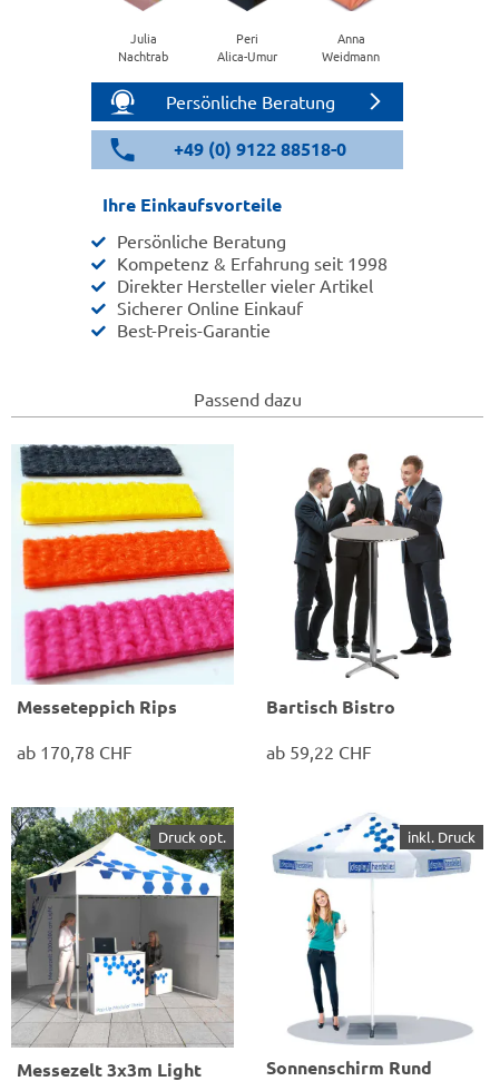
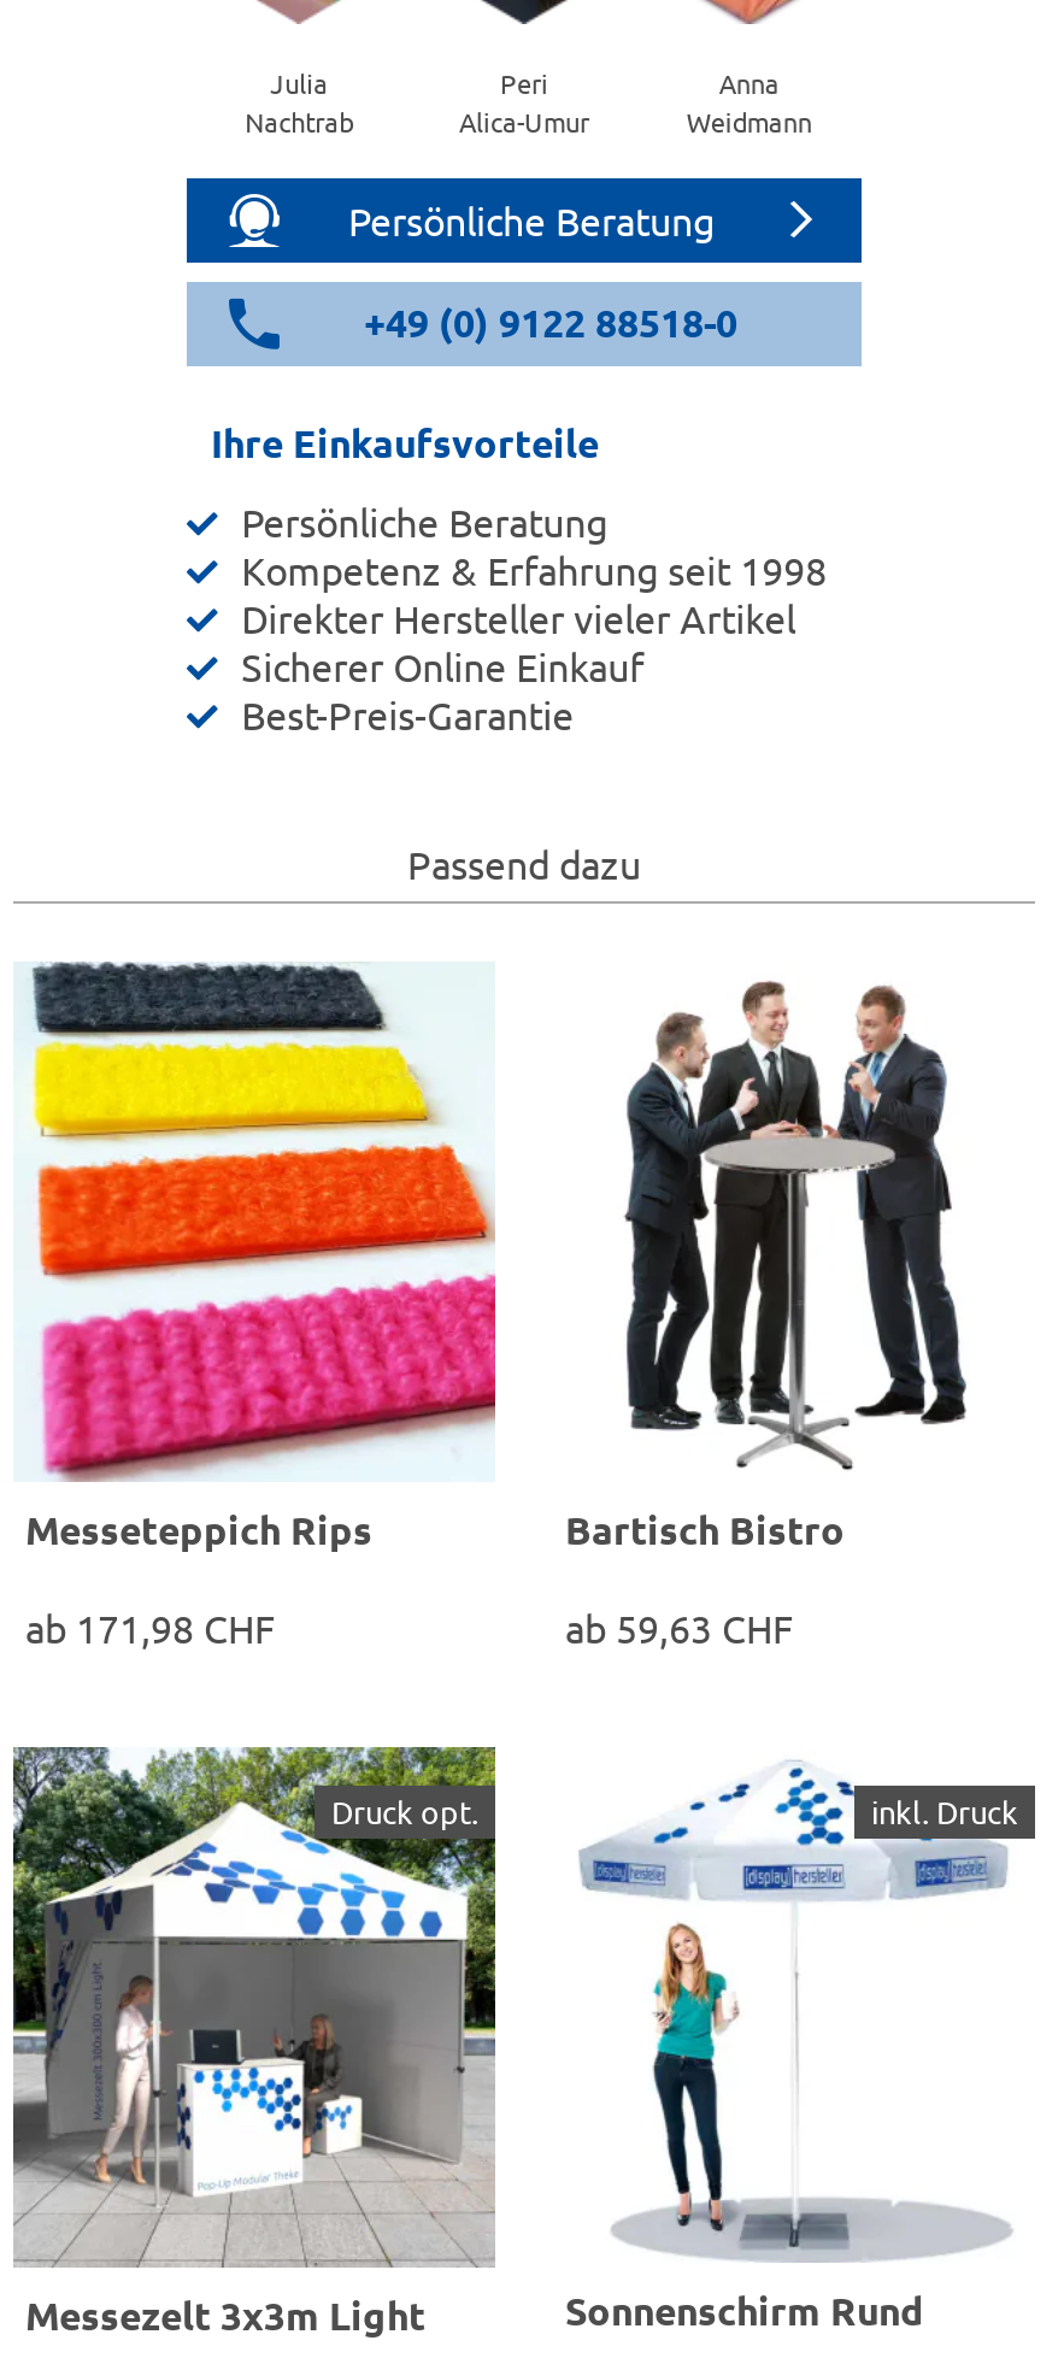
[17,741,133,763] ab 170,78 CHF -> [25,1603,276,1652] ab 171,98 CHF
[266,741,372,763] ab 59,22 CHF -> [565,1603,794,1652] ab 59,63 CHF

